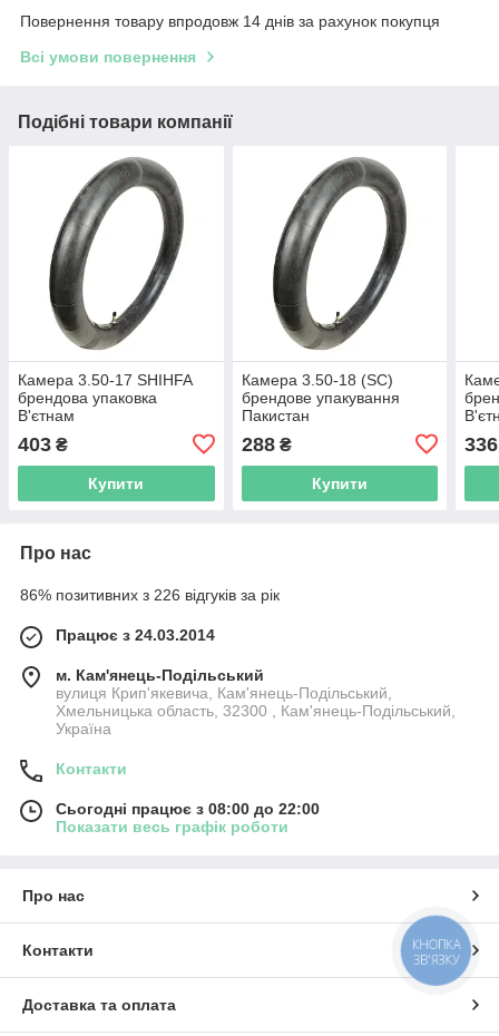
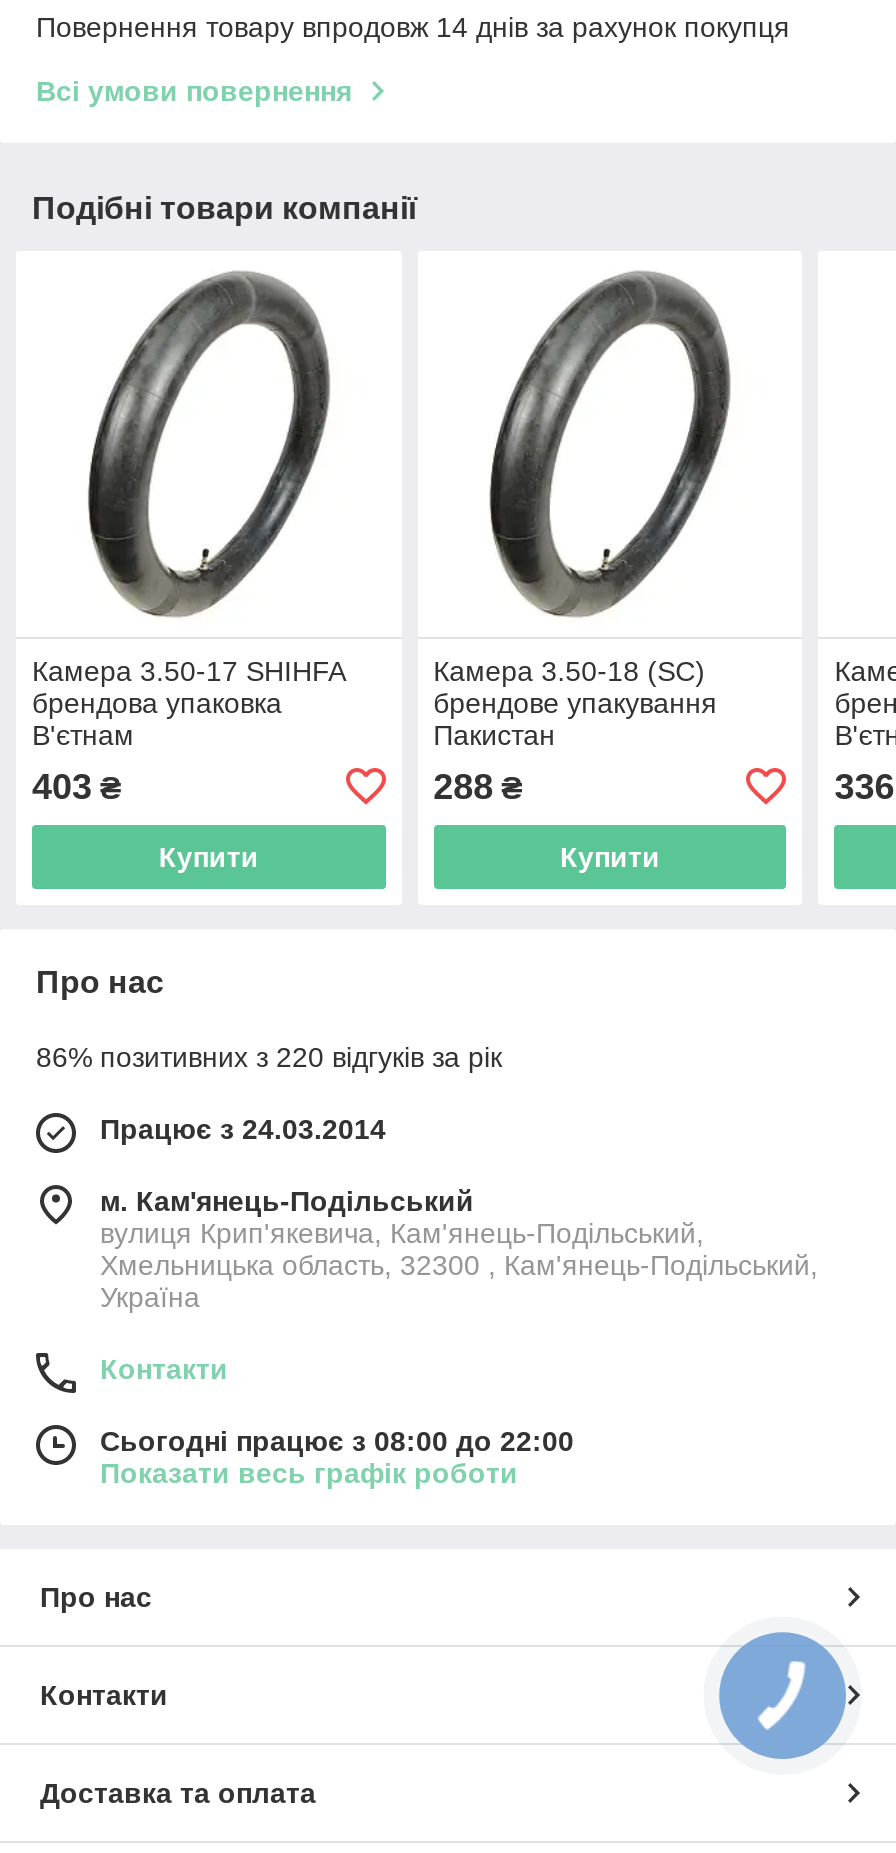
[20,586,280,604] 86% позитивних з 226 відгуків за рік -> [36,1041,502,1073] 86% позитивних з 220 відгуків за рік
[412,936,460,968] КНОПКА | ЗВ'ЯЗКУ -> none

